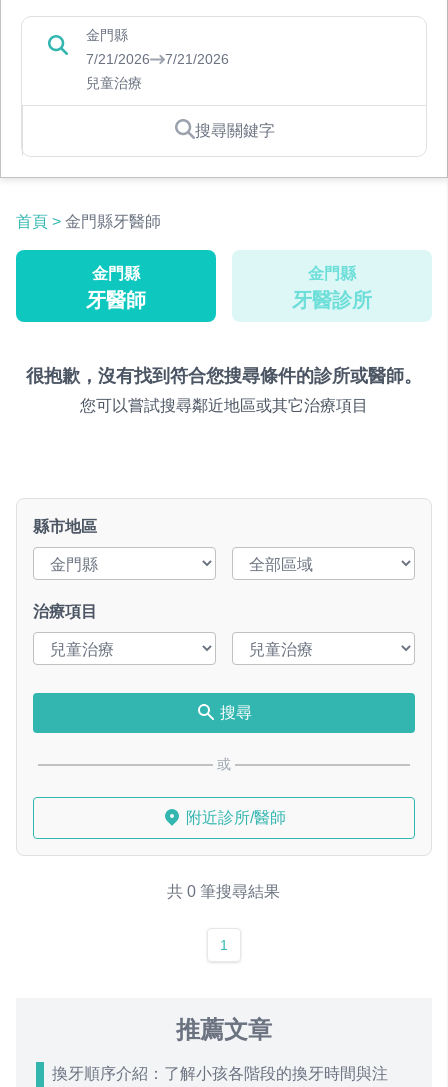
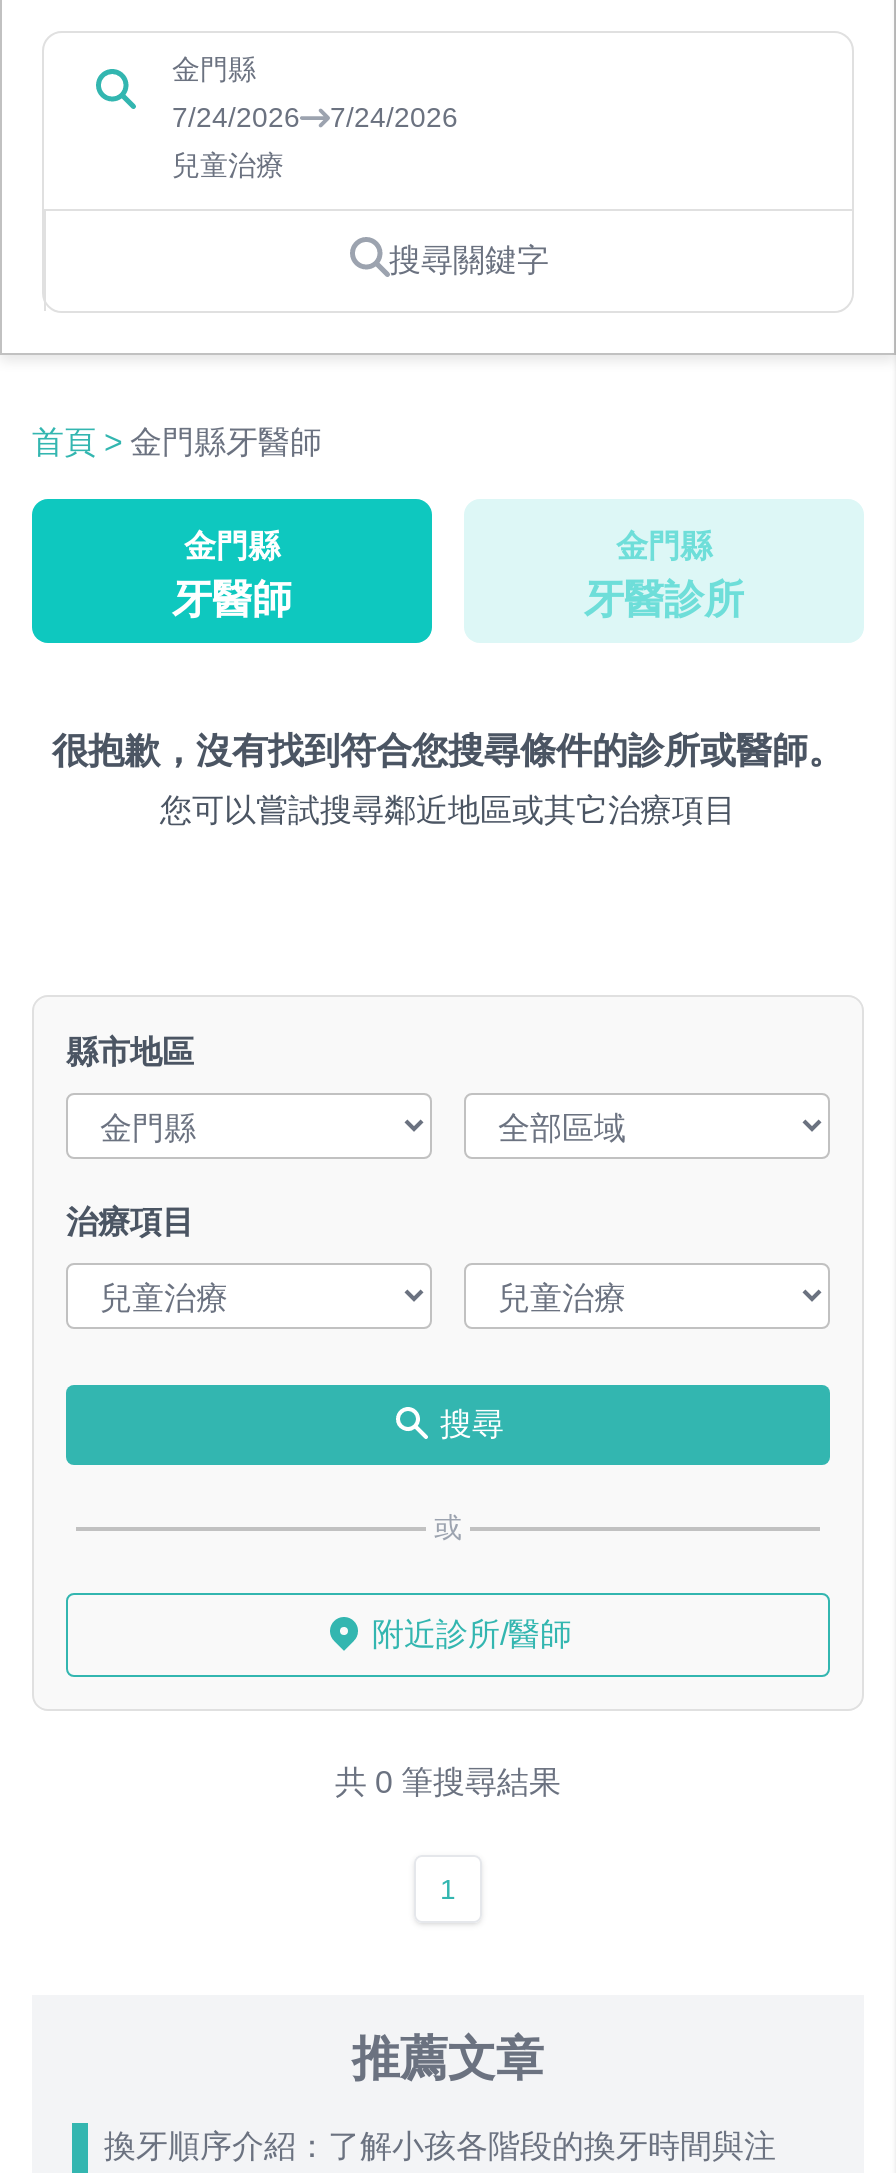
[86,51,150,67] 7/21/2026 -> [172,101,300,133] 7/24/2026
[165,51,229,67] 7/21/2026 -> [330,101,458,133] 7/24/2026

